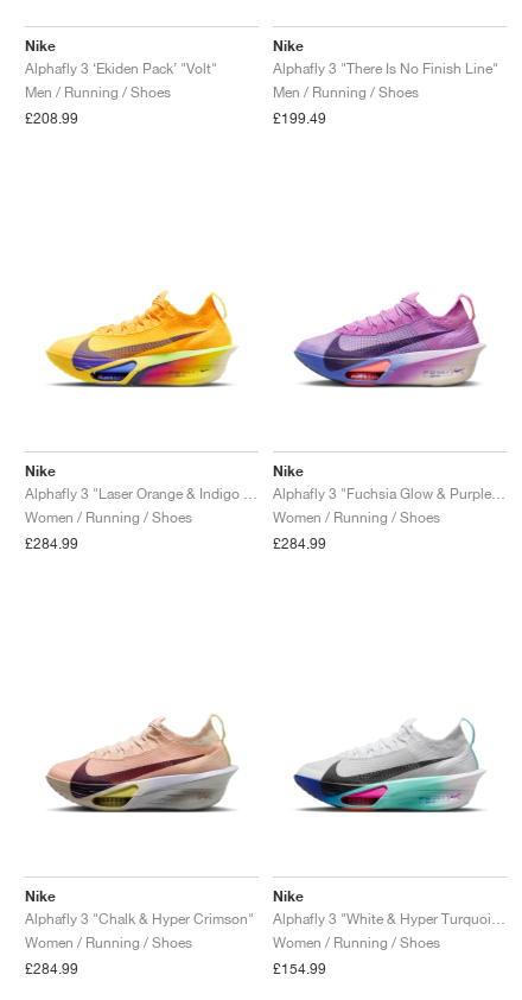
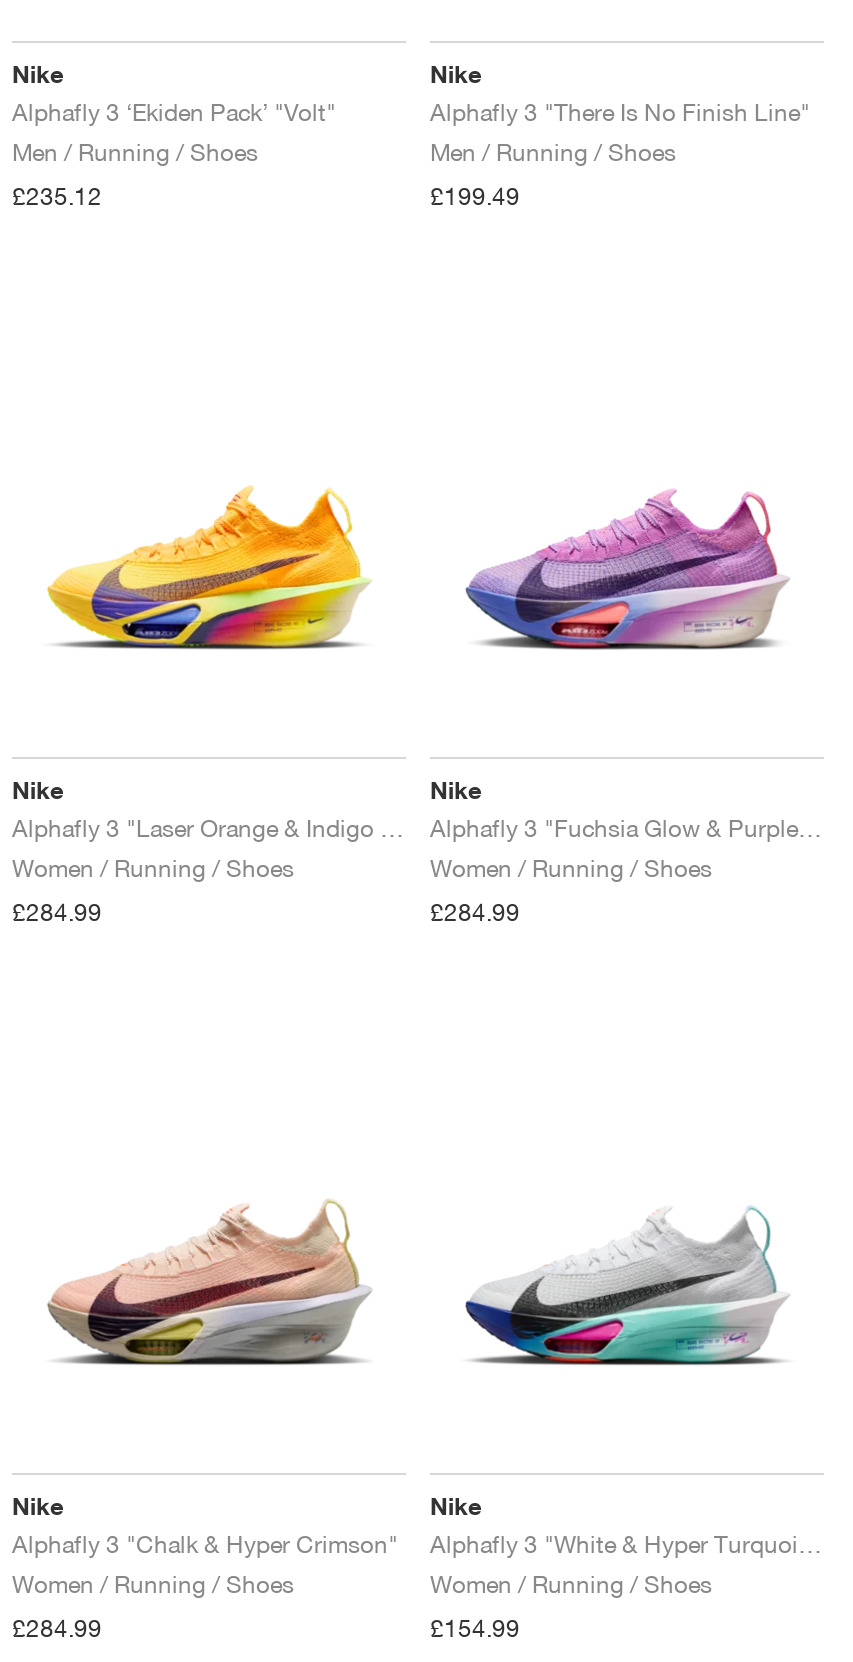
[25,109,78,126] £208.99 -> [12,180,102,210] £235.12

